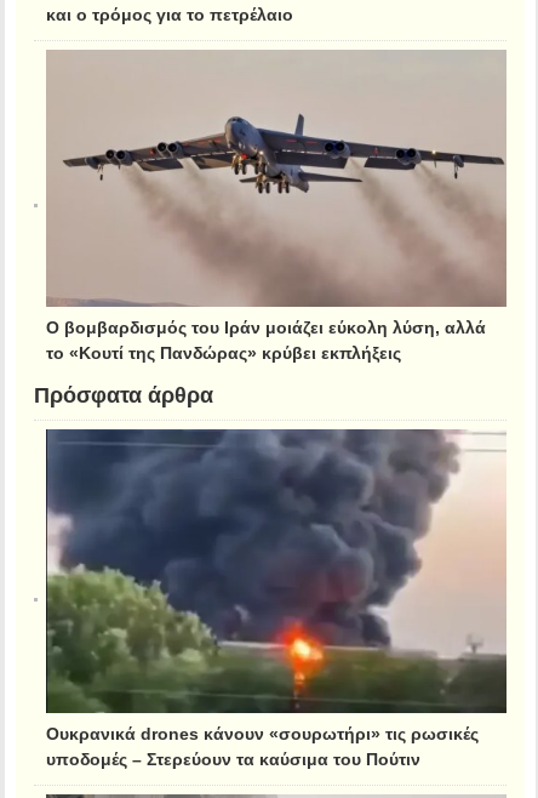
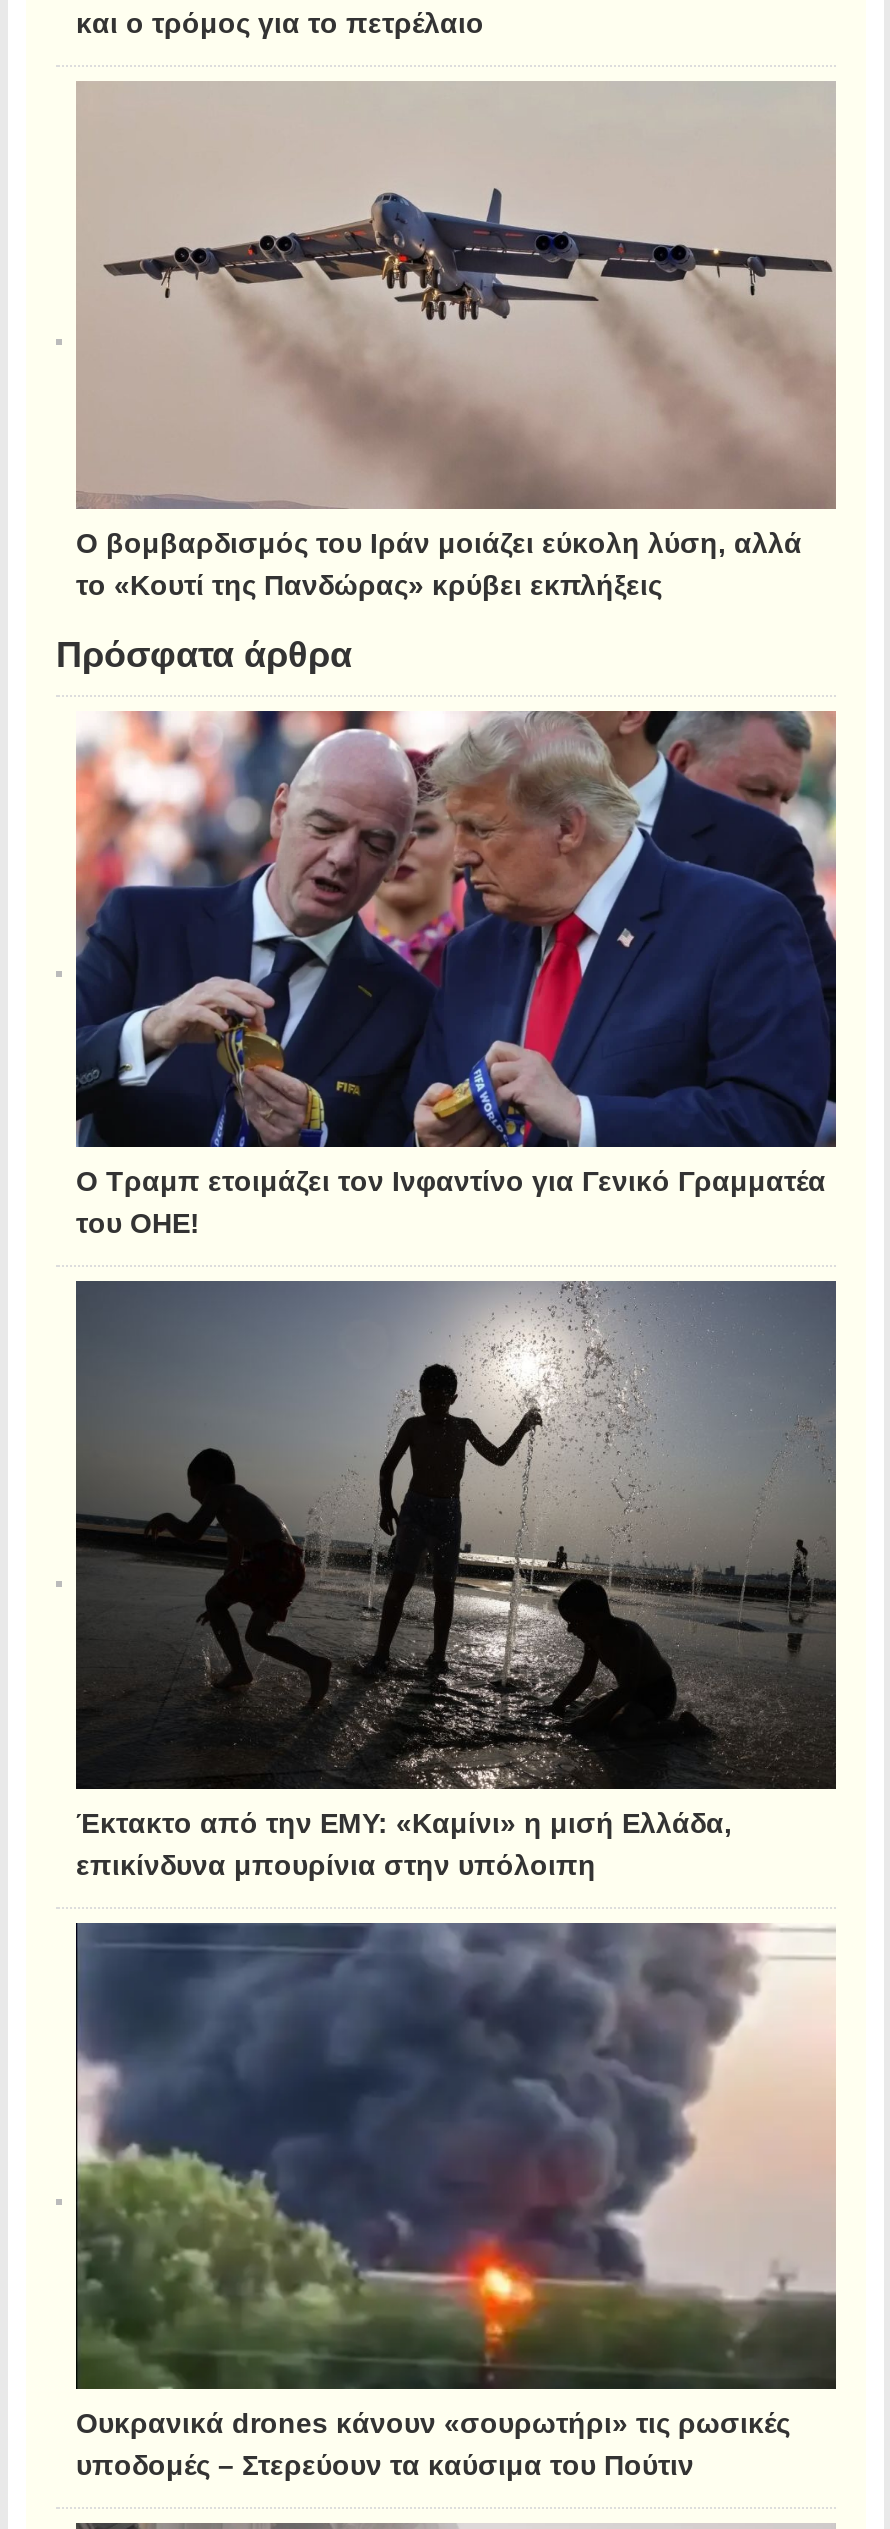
none -> [56,708,838,1236] [image] | Ο Τραμπ ετοιμάζει τον Ινφαντίνο για Γενικό Γραμματέα | του ΟΗΕ!
none -> [56,1278,838,1877] [image] | Έκτακτο από την ΕΜΥ: «Καμίνι» η μισή Ελλάδα, | επικίνδυνα μπουρίνια στην υπόλοιπη

